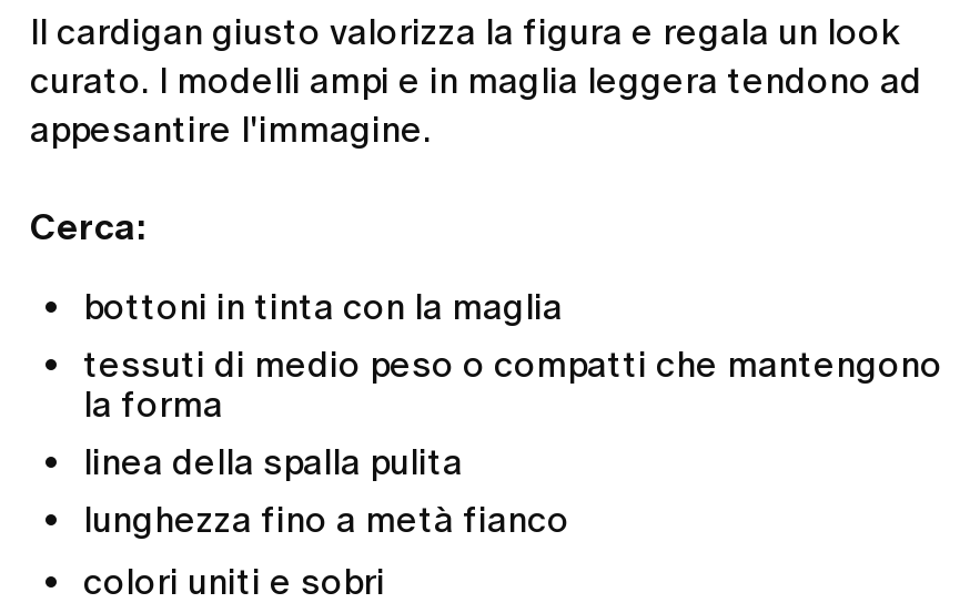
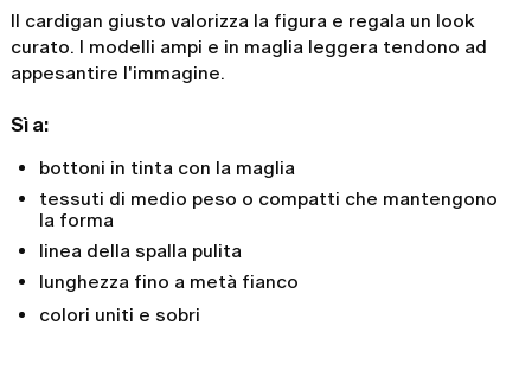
[30,206,145,248] Cerca: -> [11,114,49,136] Sì a:

